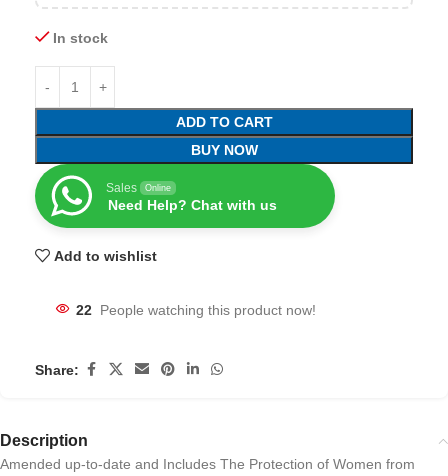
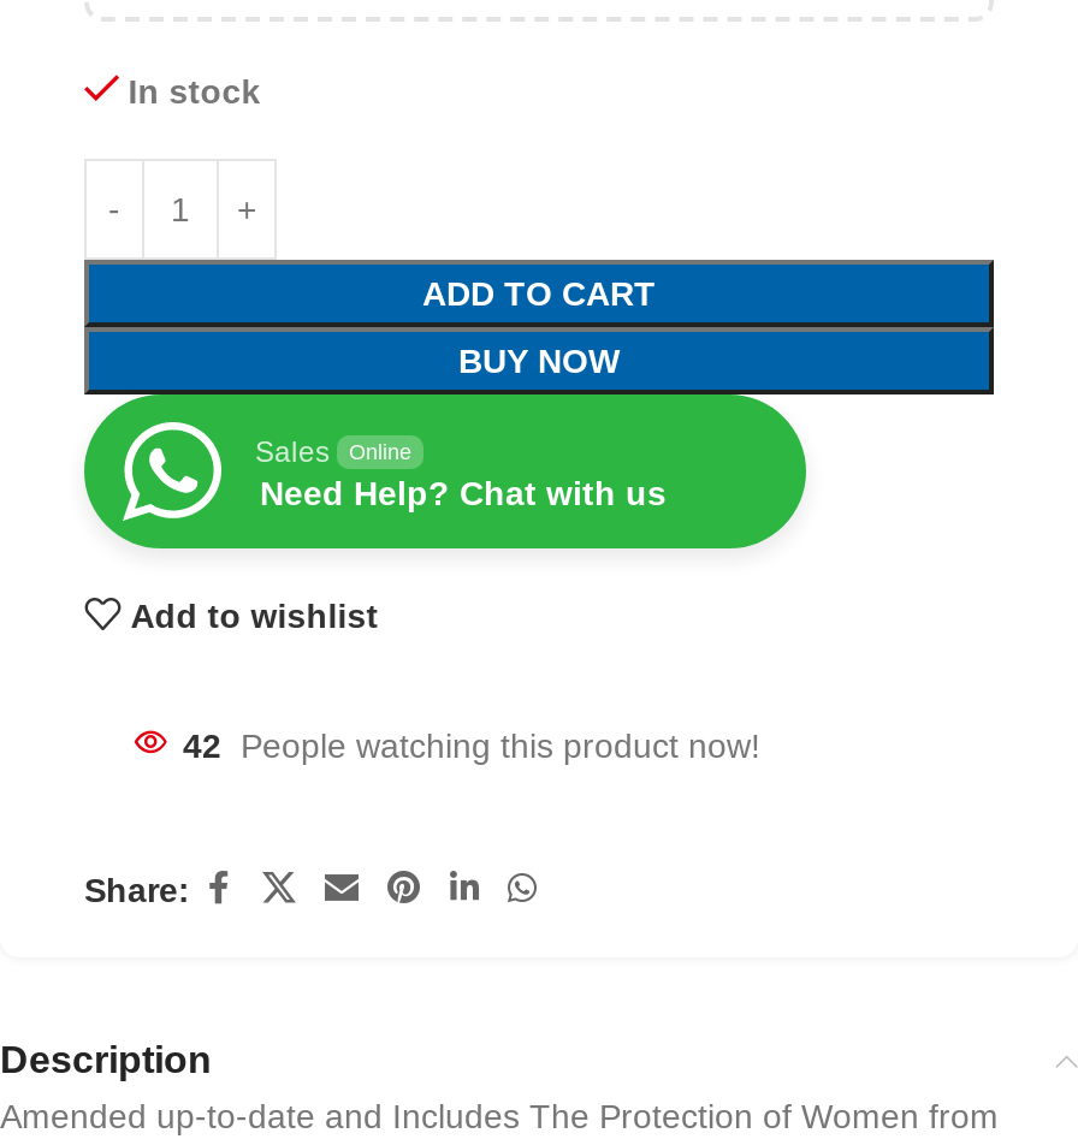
[76,302,316,318] 22 People watching this product now! -> [183,726,760,765] 42 People watching this product now!

